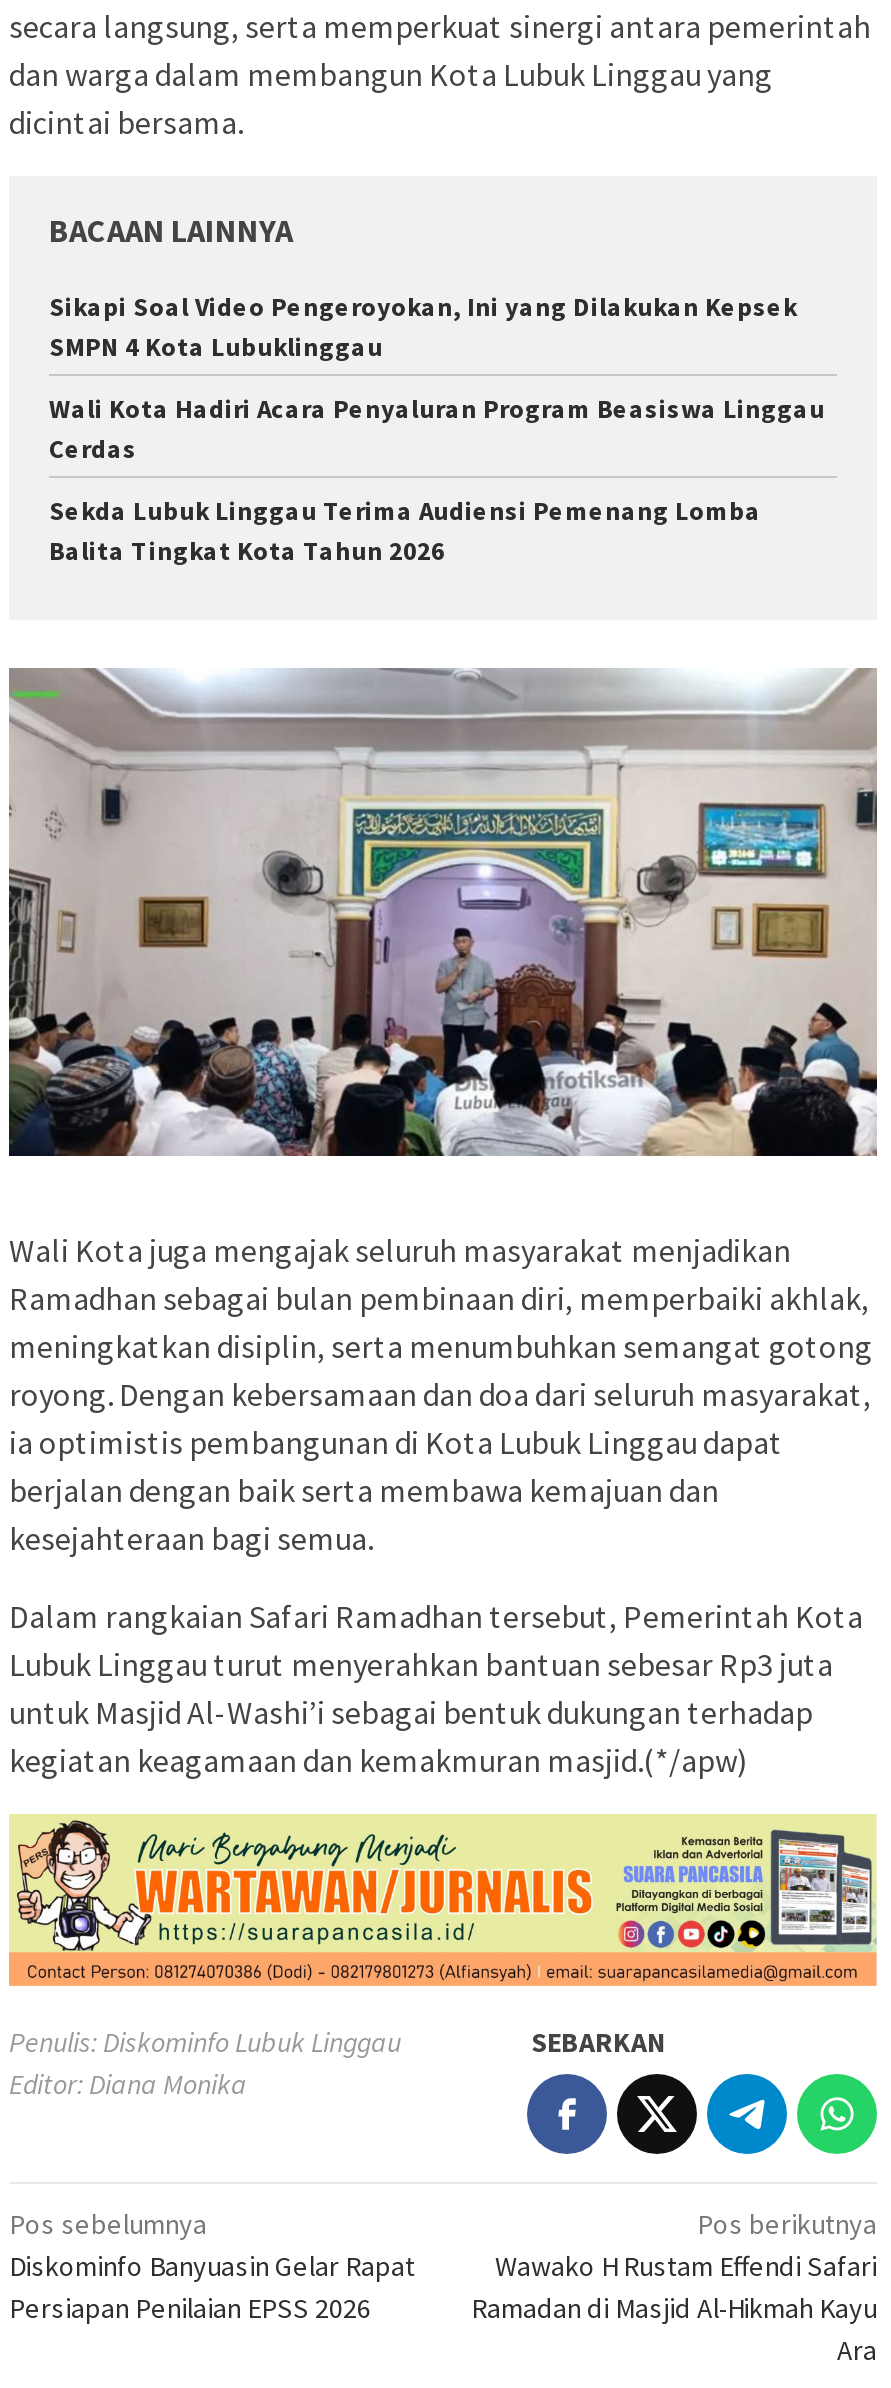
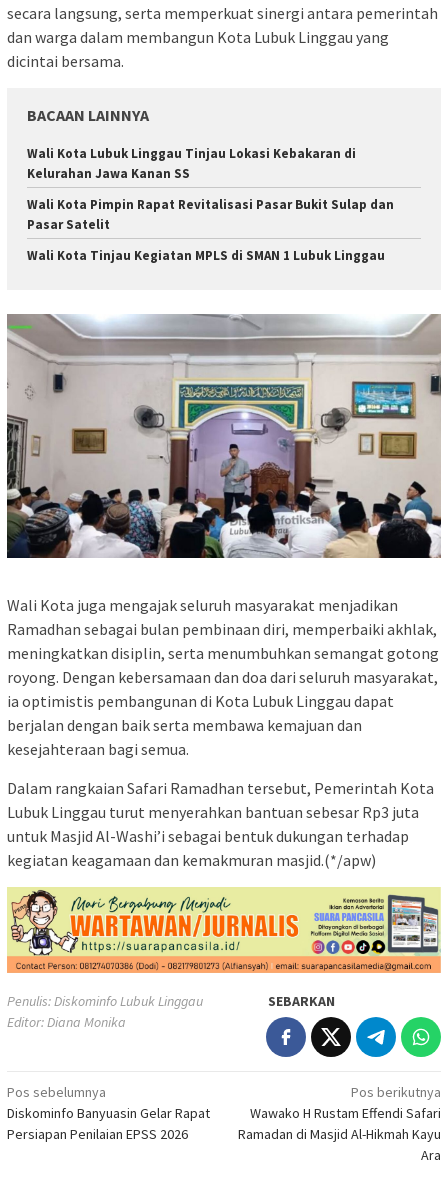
[49,290,797,364] Sikapi Soal Video Pengeroyokan, Ini yang Dilakukan Kepsek | SMPN 4 Kota Lubuklinggau -> [27,145,356,182] Wali Kota Lubuk Linggau Tinjau Lokasi Kebakaran di | Kelurahan Jawa Kanan SS
[49,392,825,466] Wali Kota Hadiri Acara Penyaluran Program Beasiswa Linggau | Cerdas -> [27,196,394,233] Wali Kota Pimpin Rapat Revitalisasi Pasar Bukit Sulap dan | Pasar Satelit
[49,494,761,568] Sekda Lubuk Linggau Terima Audiensi Pemenang Lomba | Balita Tingkat Kota Tahun 2026 -> [27,247,385,264] Wali Kota Tinjau Kegiatan MPLS di SMAN 1 Lubuk Linggau

